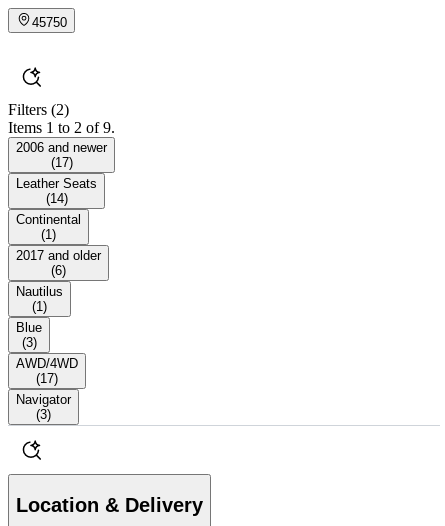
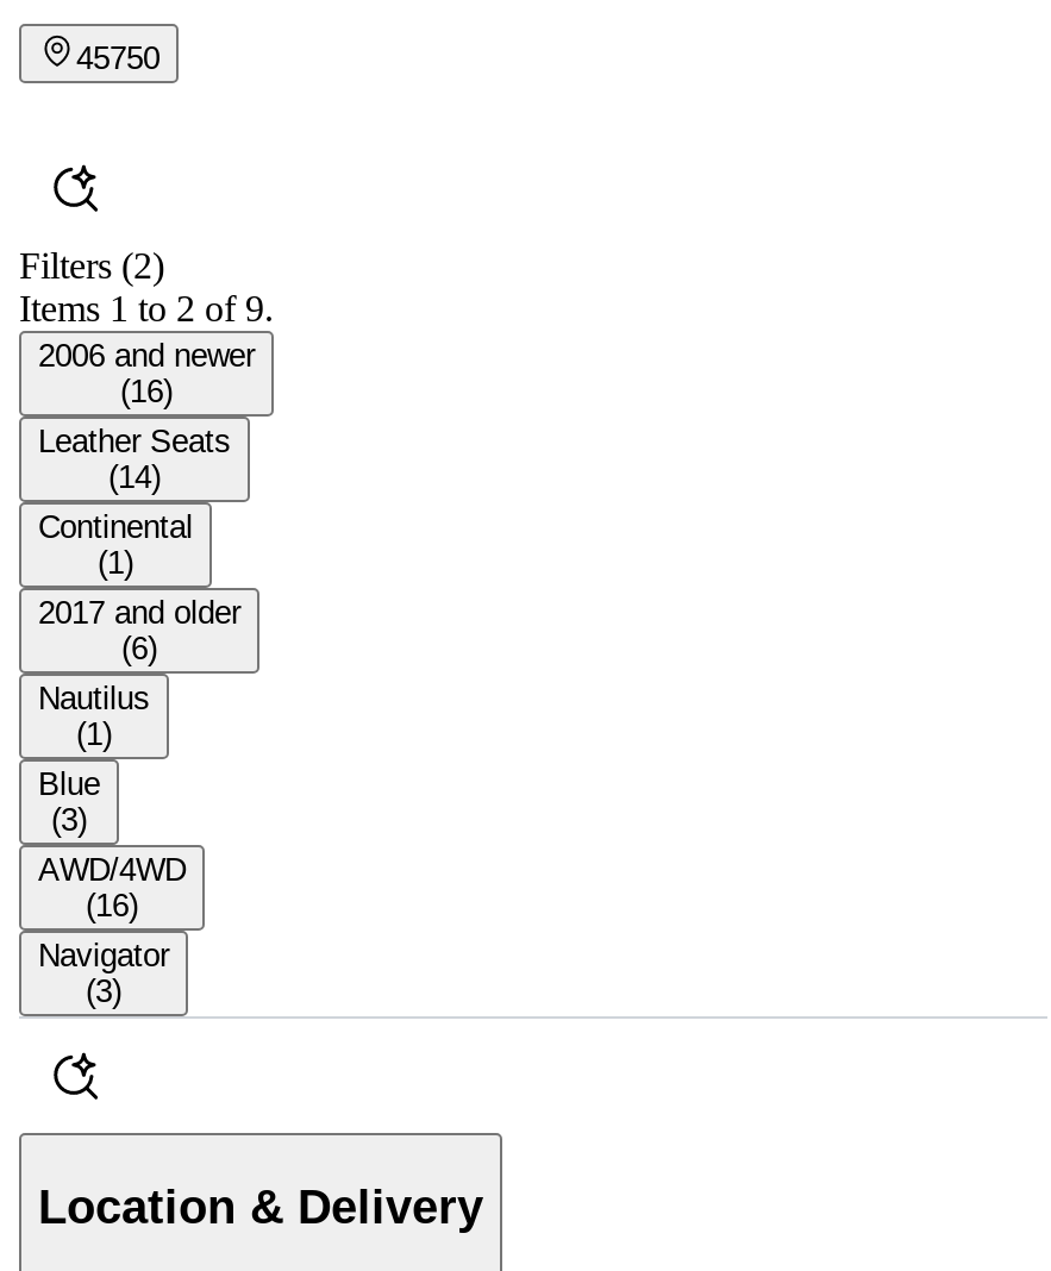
[50,155,72,170] (17) -> [120,373,173,409] (16)
[36,371,58,386] (17) -> [86,888,138,923] (16)

